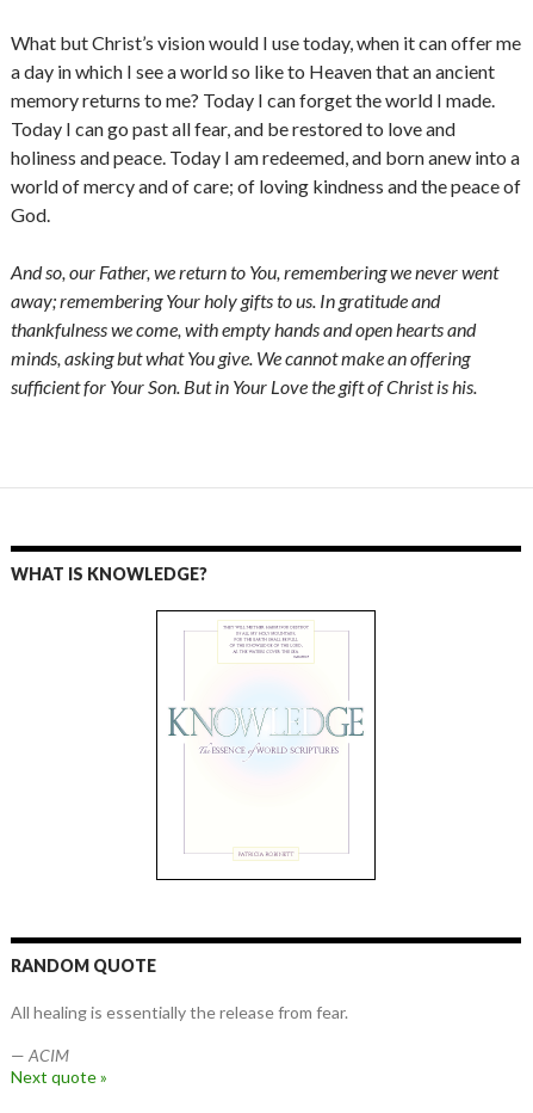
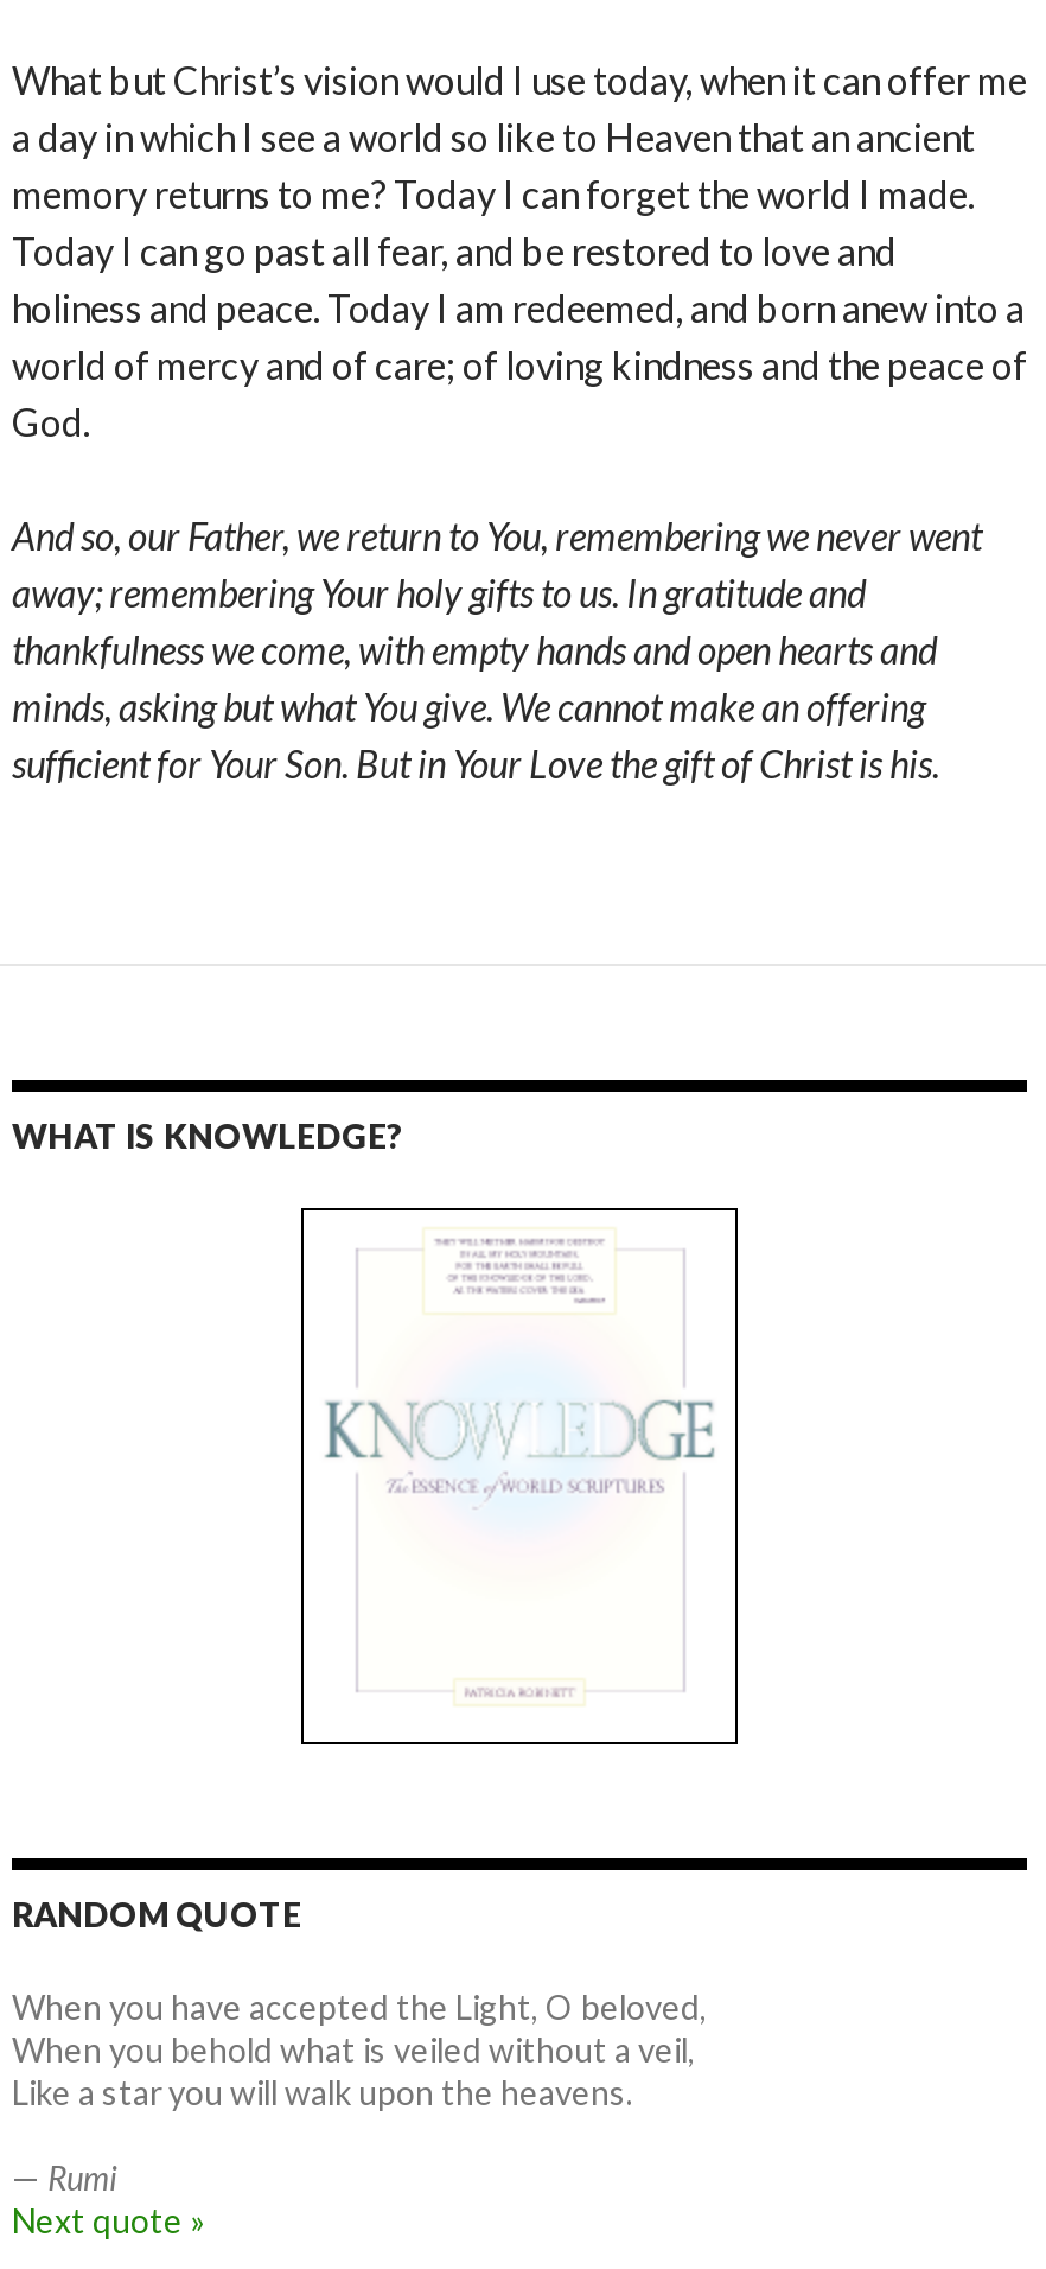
[11,1002,348,1022] All healing is essentially the release from fear. -> [12,1987,707,2112] When you have accepted the Light, O beloved, | When you behold what is veiled without a veil, | Like a star you will walk upon the heavens.
[11,1045,69,1065] — ACIM -> [12,2157,116,2198] — Rumi

